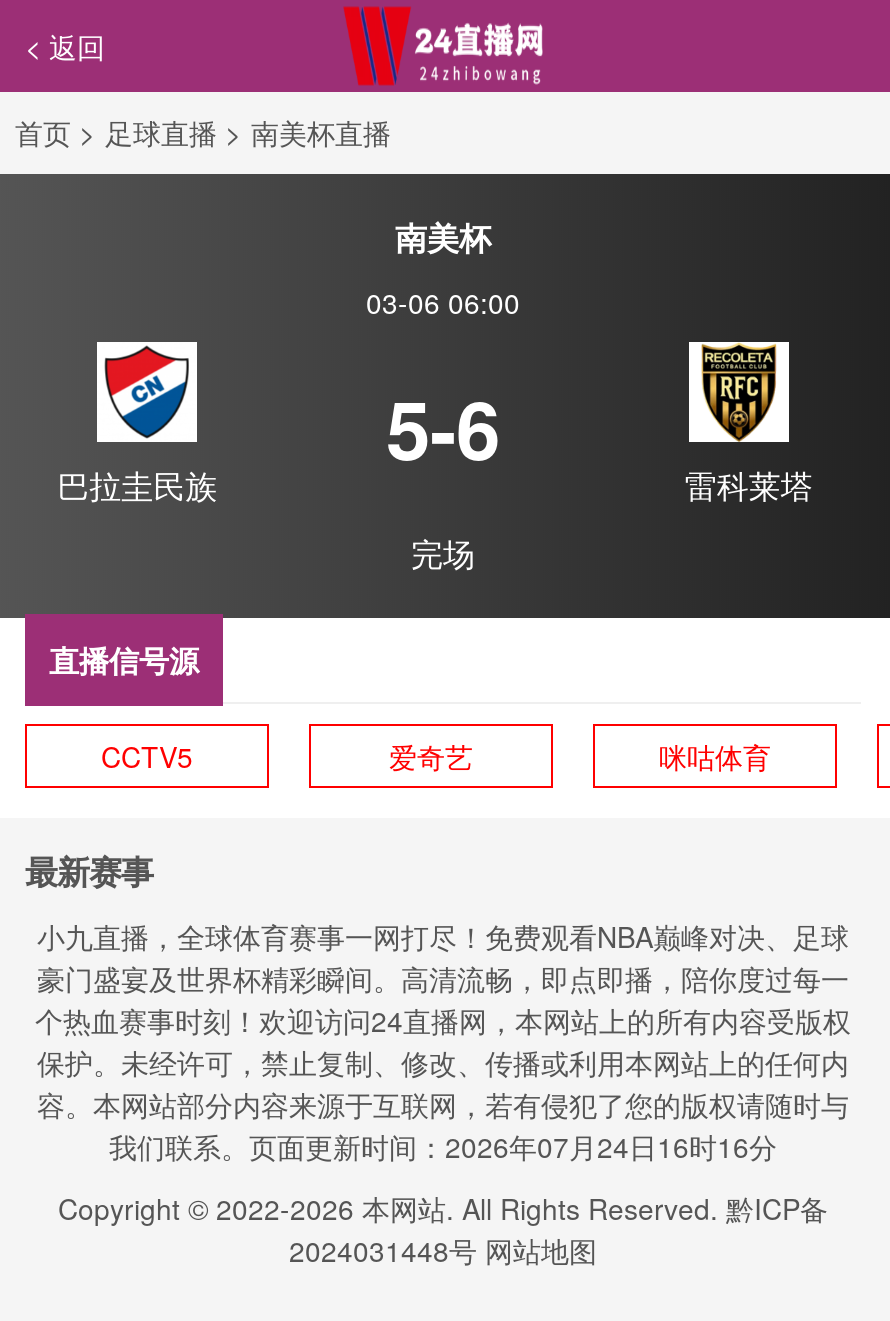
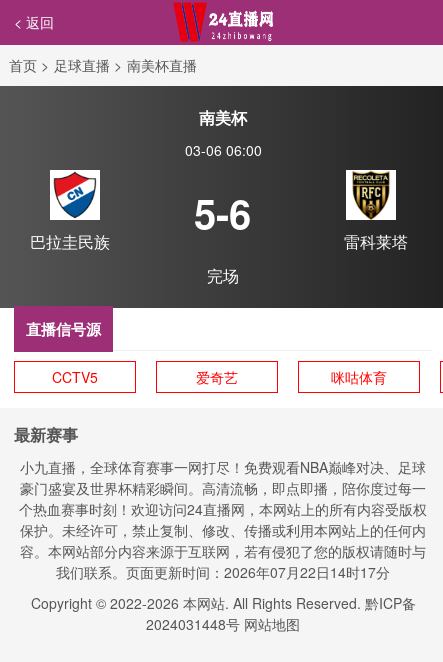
[109,1126,777,1166] 我们联系。页面更新时间：2026年07月24日16时16分 -> [56,562,390,582] 我们联系。页面更新时间：2026年07月22日14时17分

